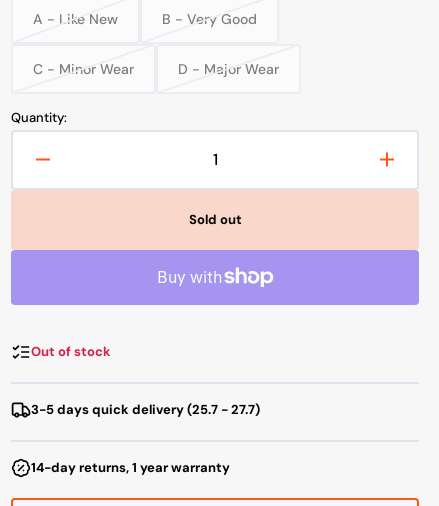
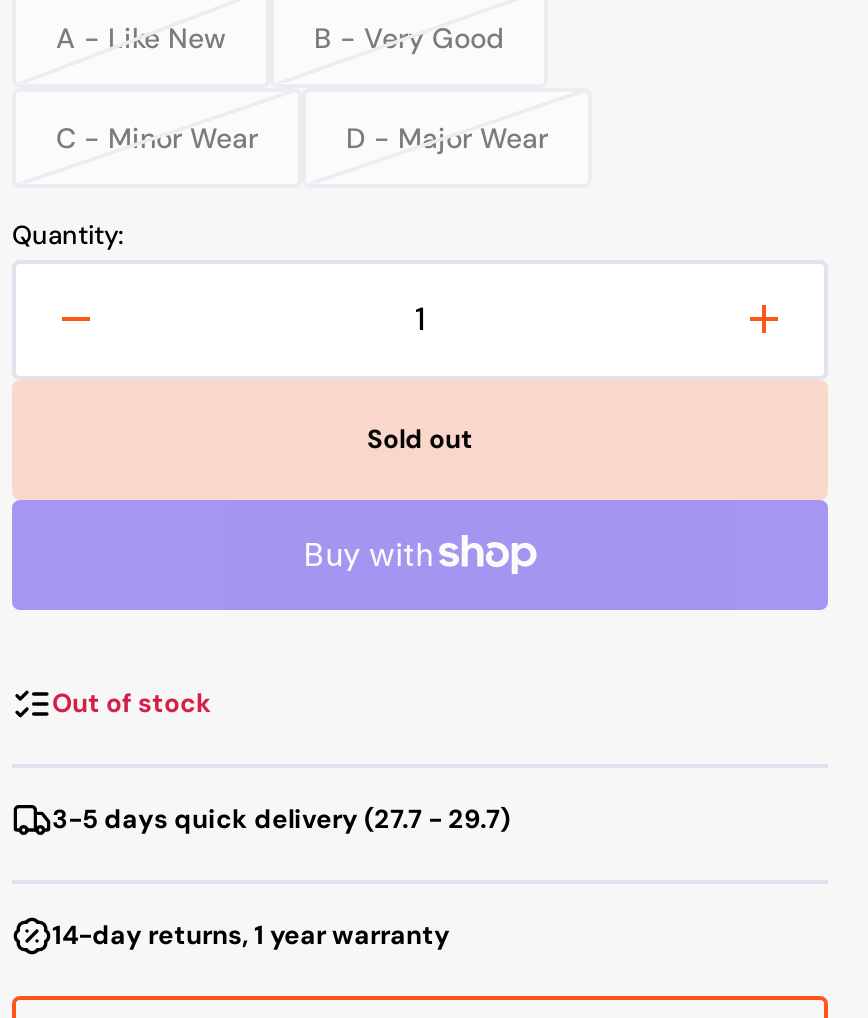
[31,401,260,418] 3-5 days quick delivery (25.7 - 27.7) -> [52,801,510,835] 3-5 days quick delivery (27.7 - 29.7)

